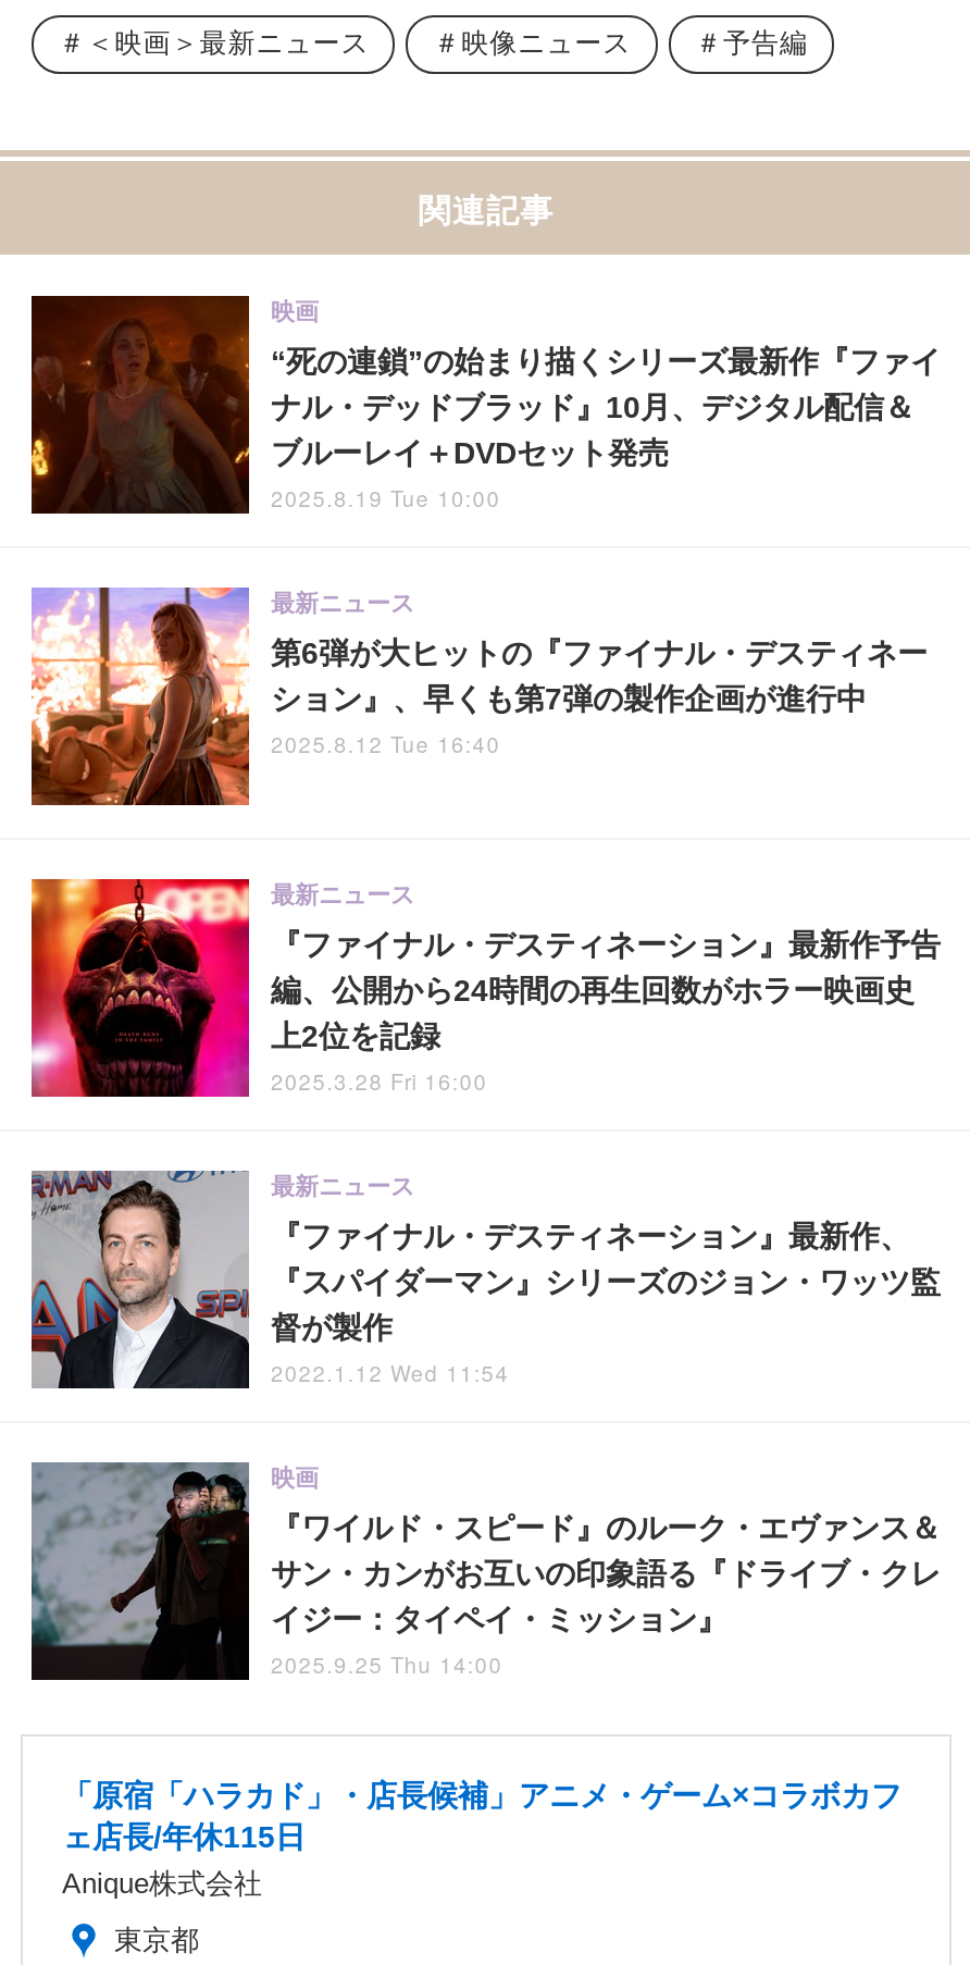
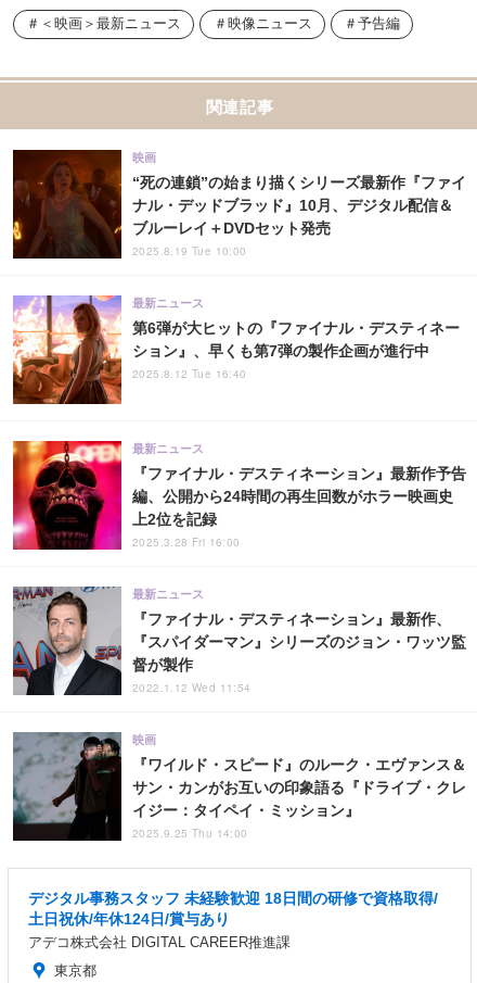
[62,1777,901,1899] 「原宿「ハラカド」・店長候補」アニメ・ゲーム×コラボカフ | ェ店長/年休115日 | Anique株式会社 -> [28,889,438,950] デジタル事務スタッフ 未経験歓迎 18日間の研修で資格取得/ | 土日祝休/年休124日/賞与あり | アデコ株式会社 DIGITAL CAREER推進課

